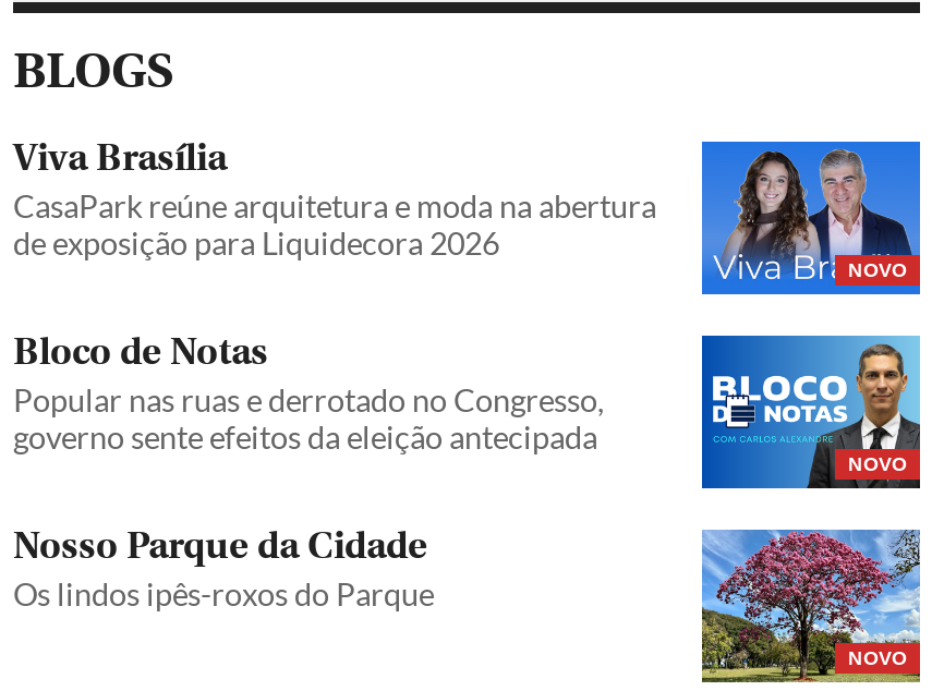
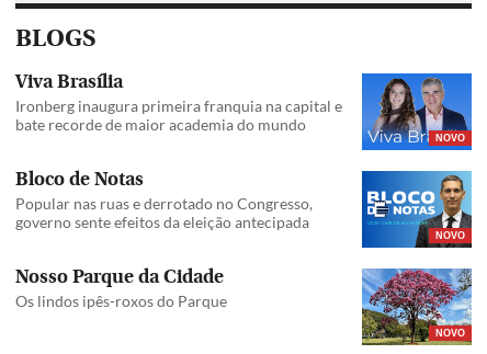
[13,187,656,261] CasaPark reúne arquitetura e moda na abertura | de exposição para Liquidecora 2026 -> [15,96,342,133] Ironberg inaugura primeira franquia na capital e | bate recorde de maior academia do mundo

